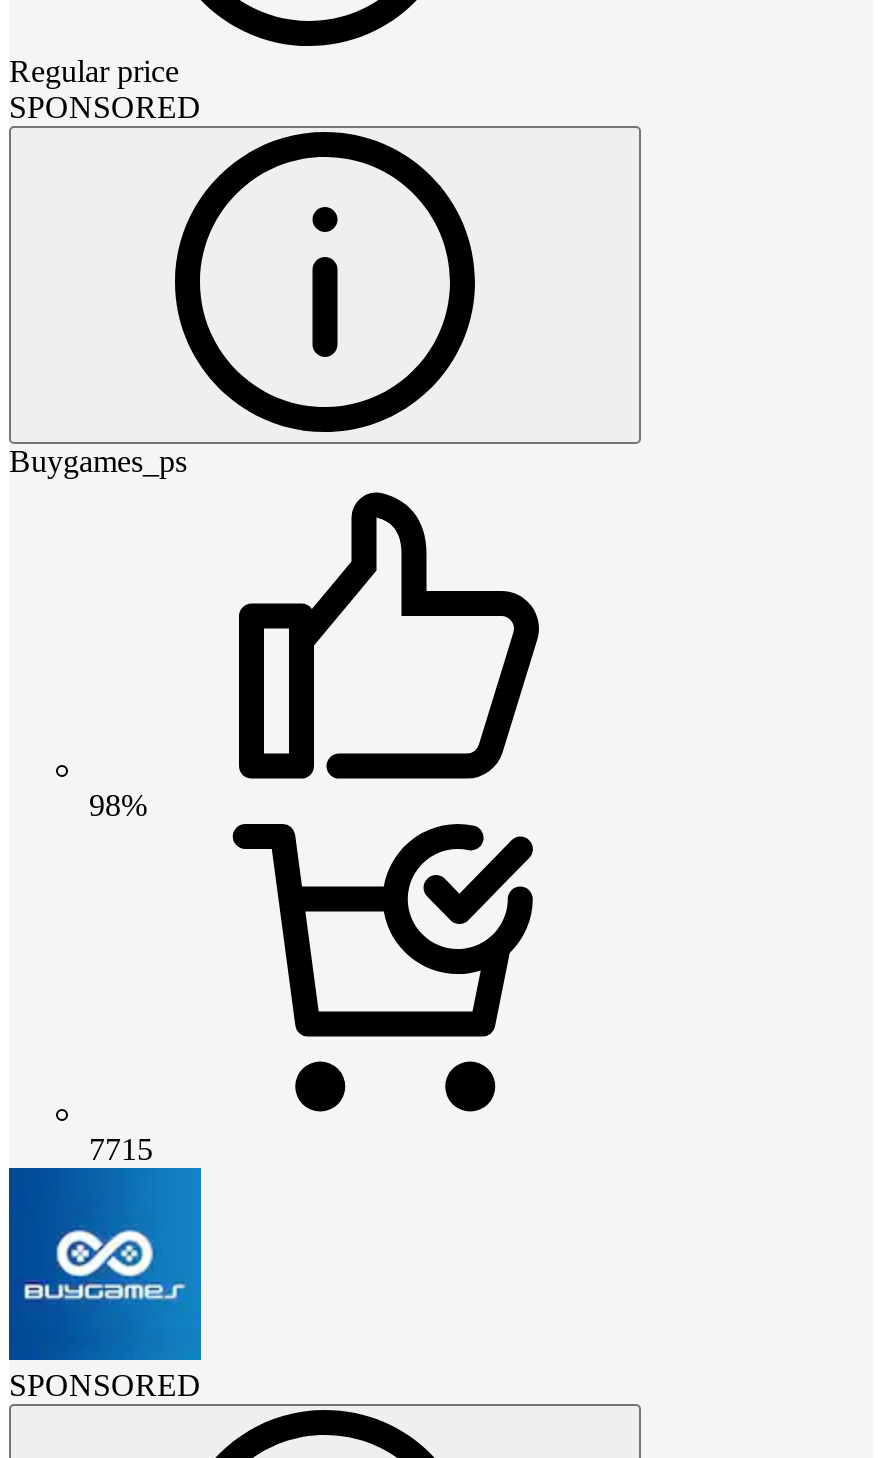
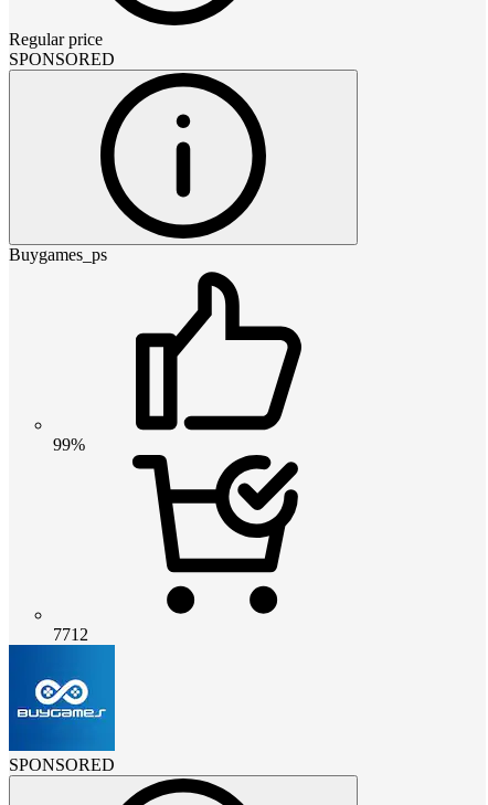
[89,788,147,822] 98% -> [53,435,85,454] 99%
[89,1132,153,1166] 7715 -> [53,625,88,644] 7712

